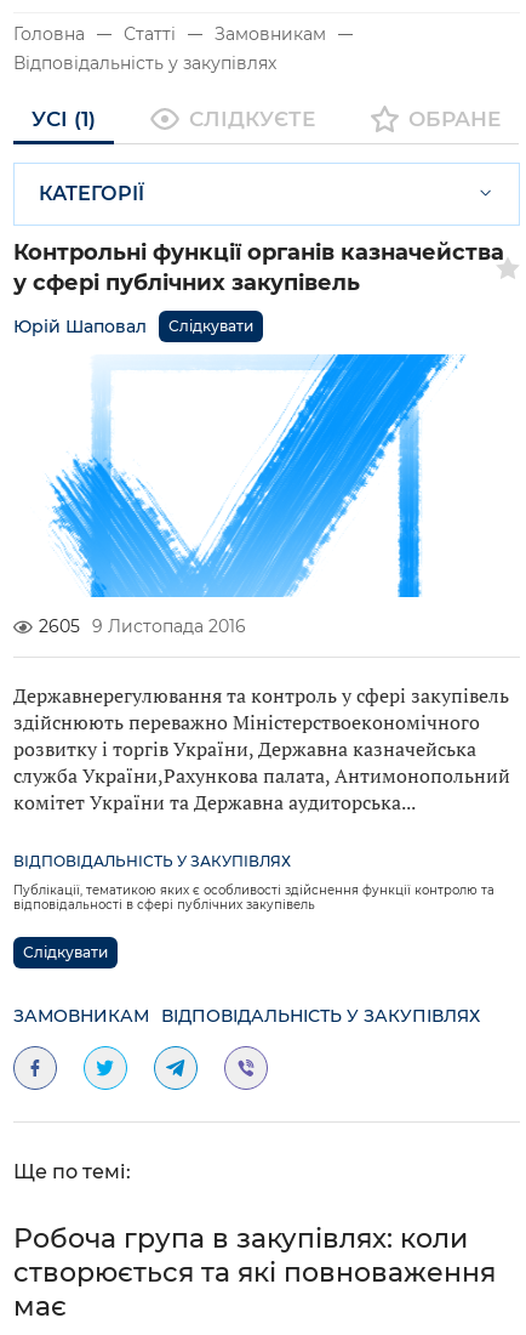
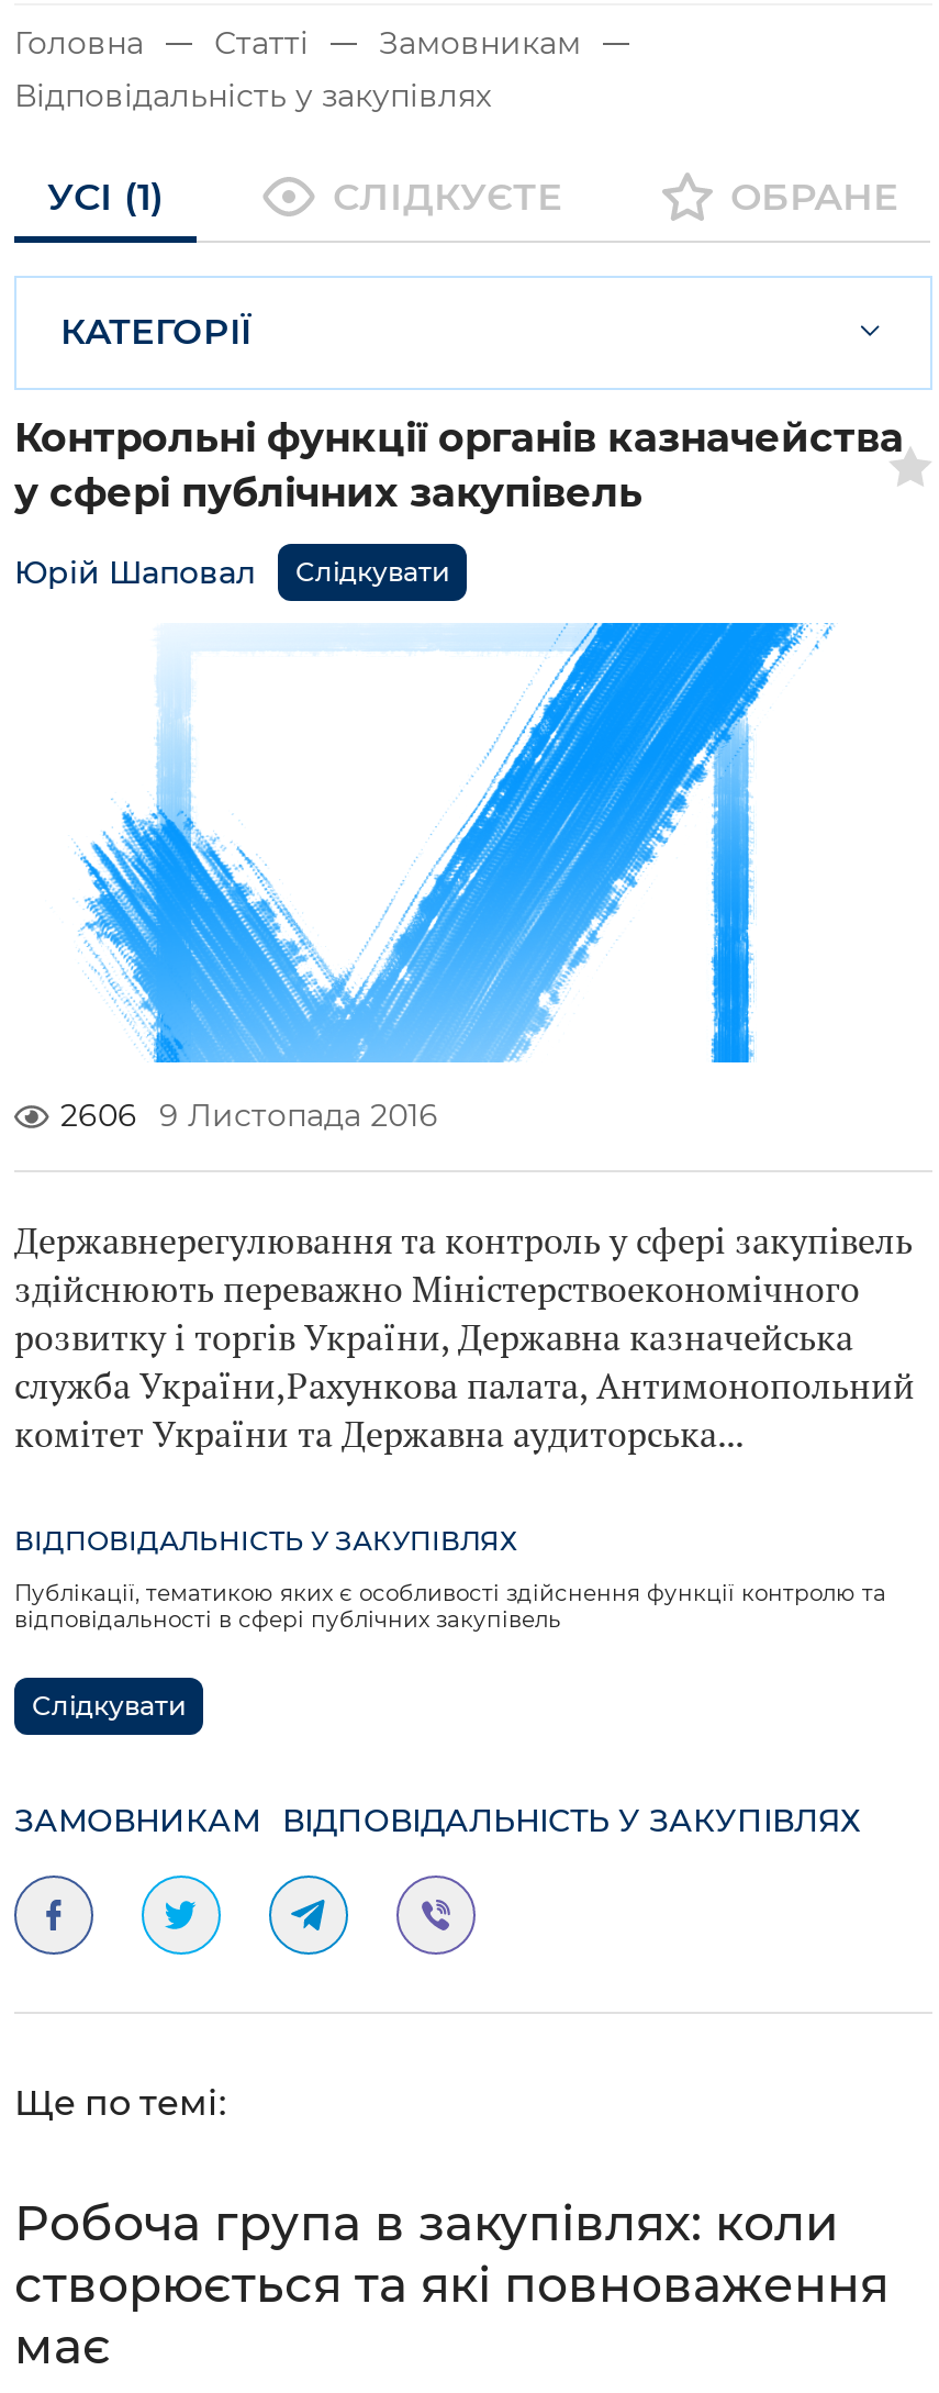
[39,615,246,637] 2605 9 Листопада 2016 -> [60,1095,438,1135] 2606 9 Листопада 2016

